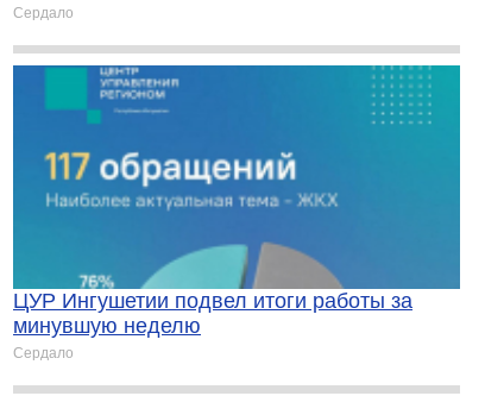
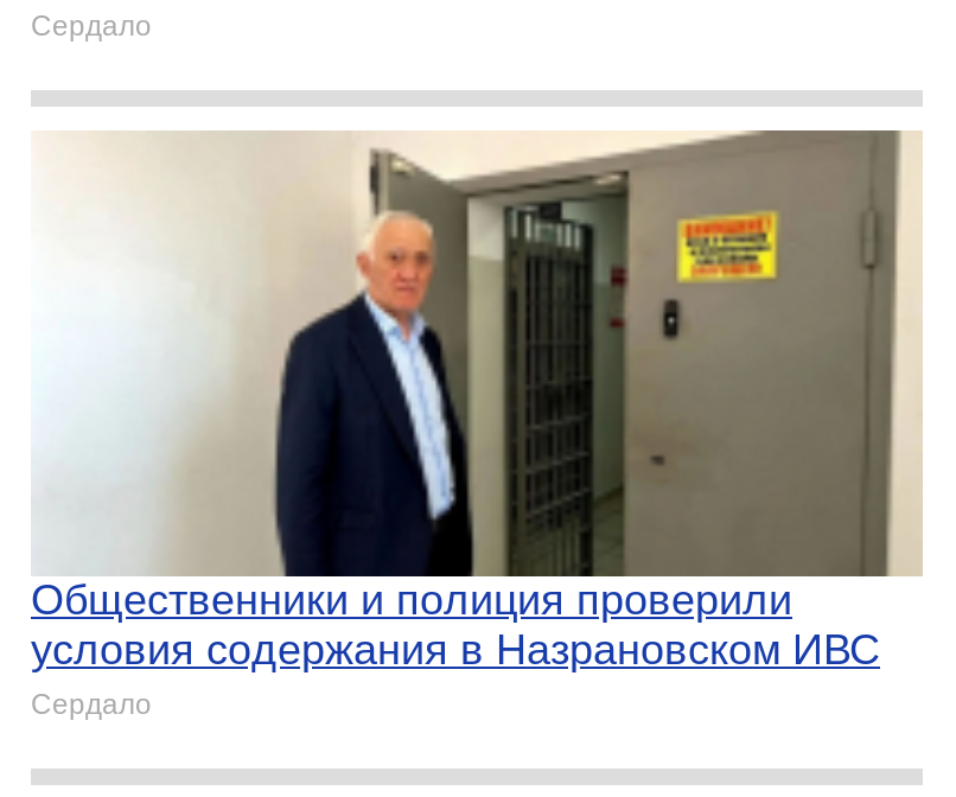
[12,64,461,338] [image] | ЦУР Ингушетии подвел итоги работы за | минувшую неделю -> [31,128,923,674] [image] | Общественники и полиция проверили | условия содержания в Назрановском ИВС

